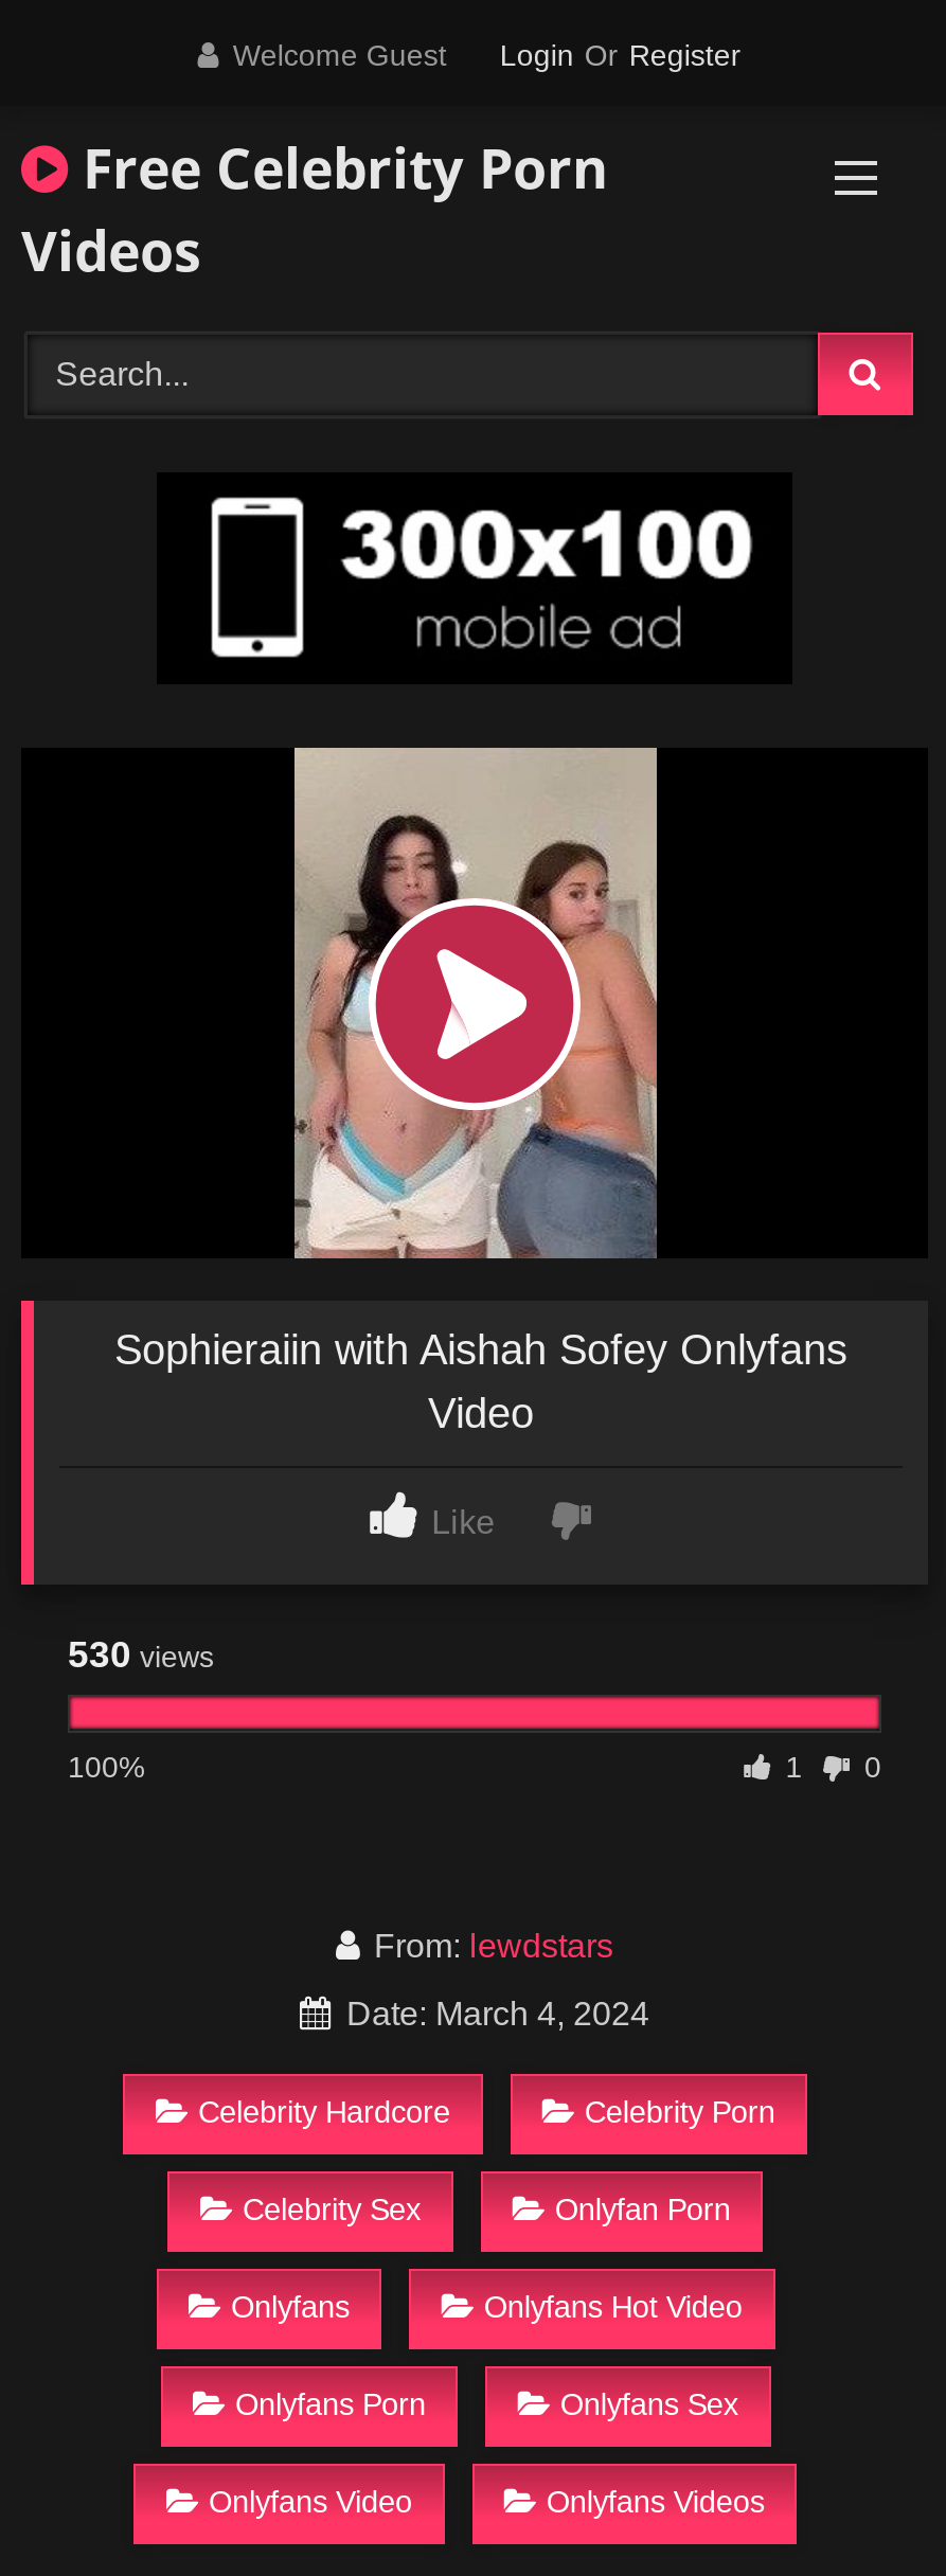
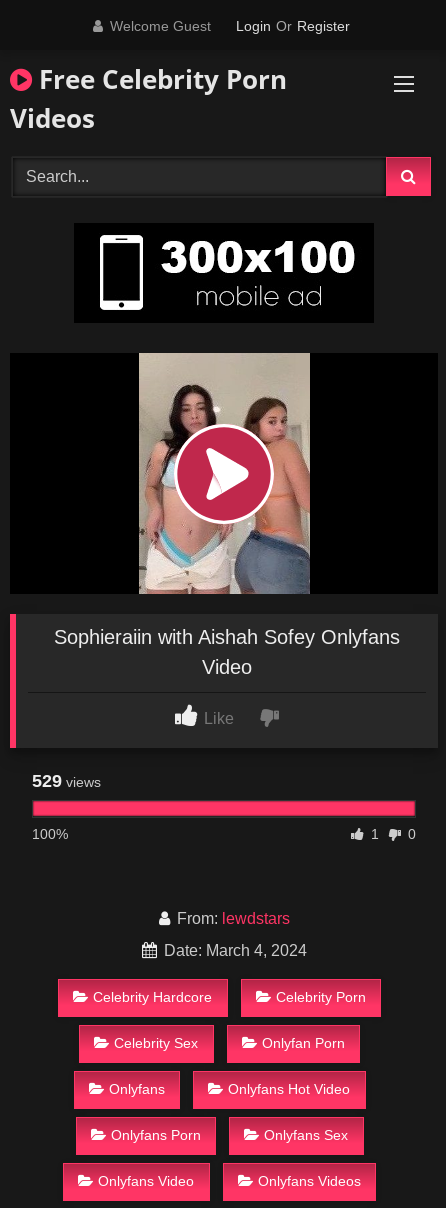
[68,1634,214,1676] 530 views -> [32,771,101,791] 529 views

